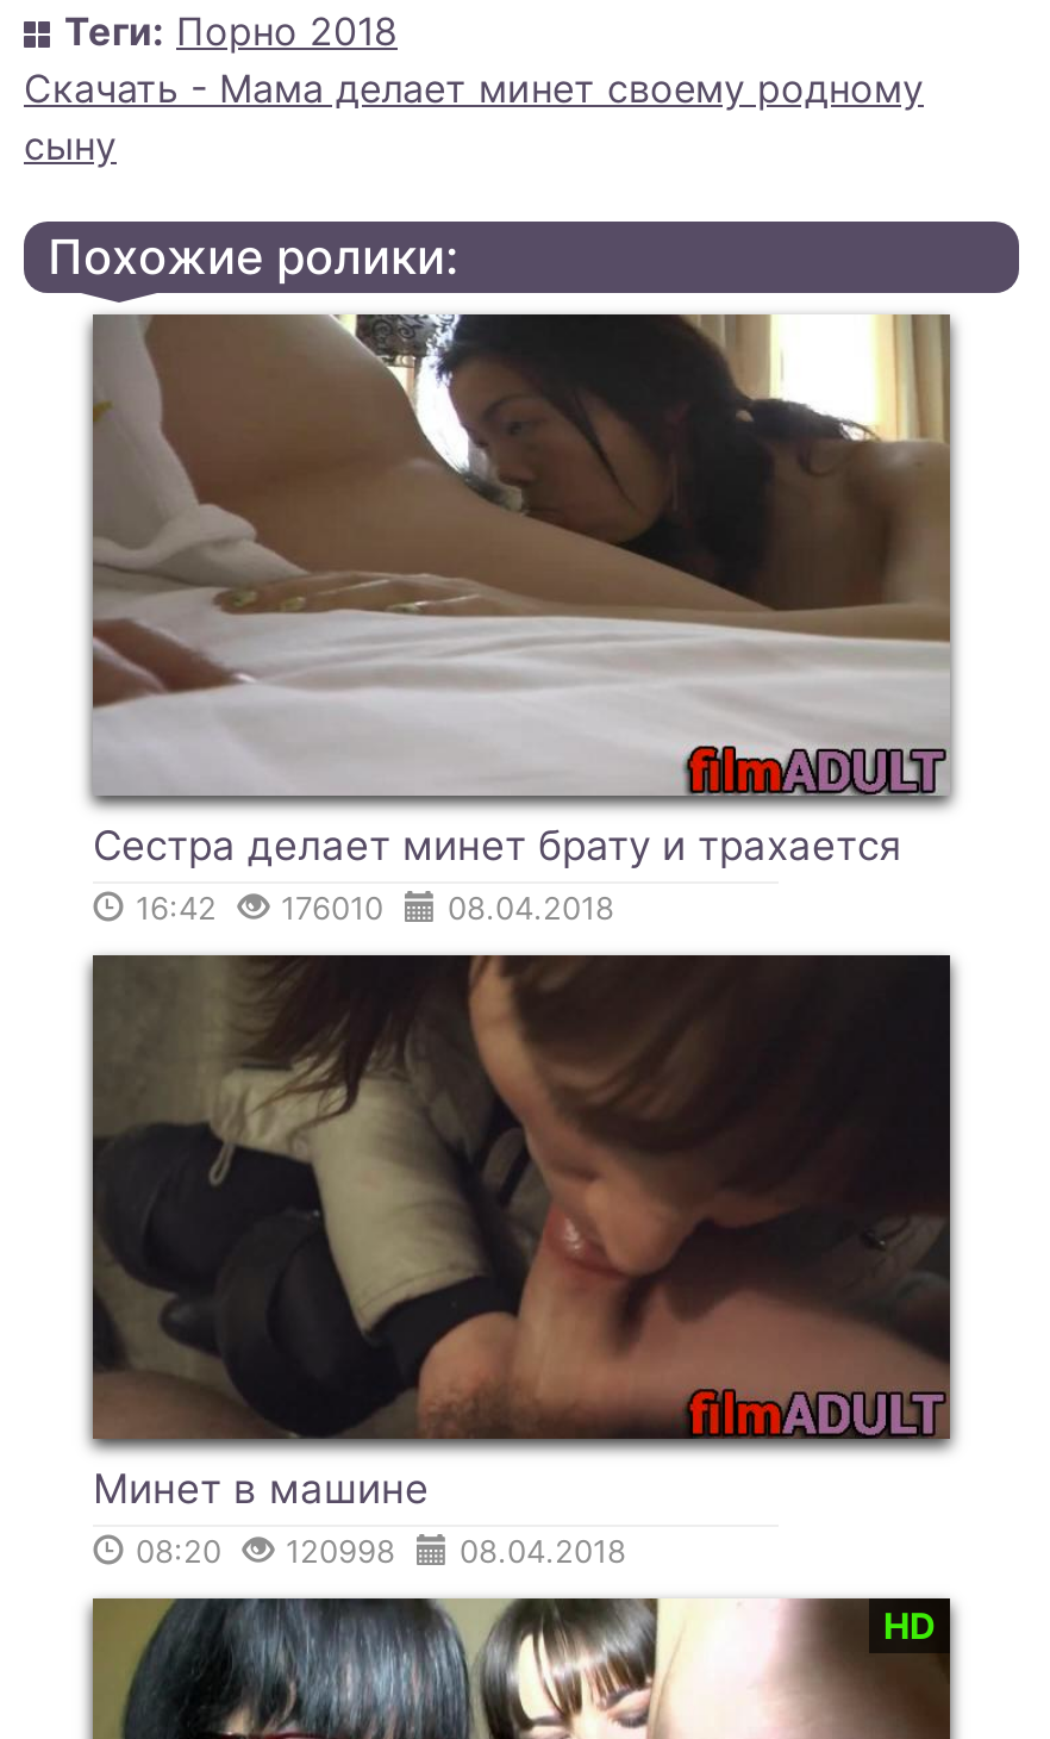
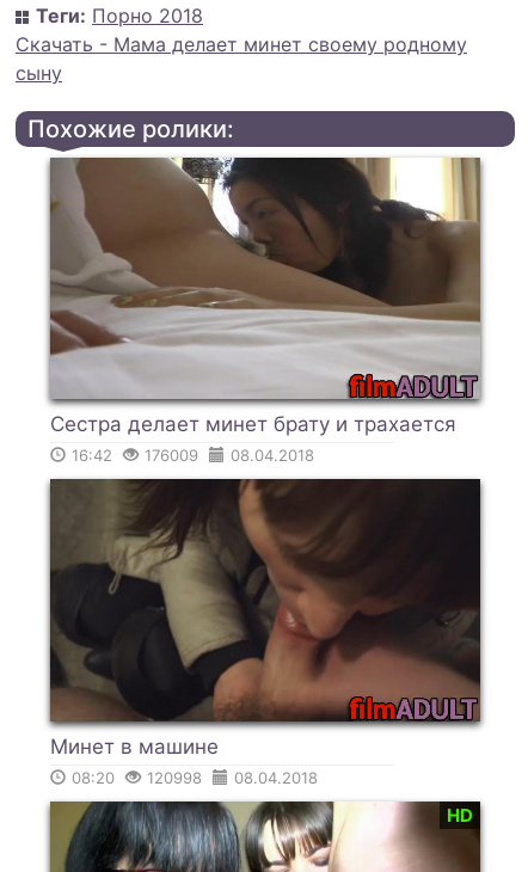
[136,889,614,927] 16:42 176010 08.04.2018 -> [72,446,314,465] 16:42 176009 08.04.2018

